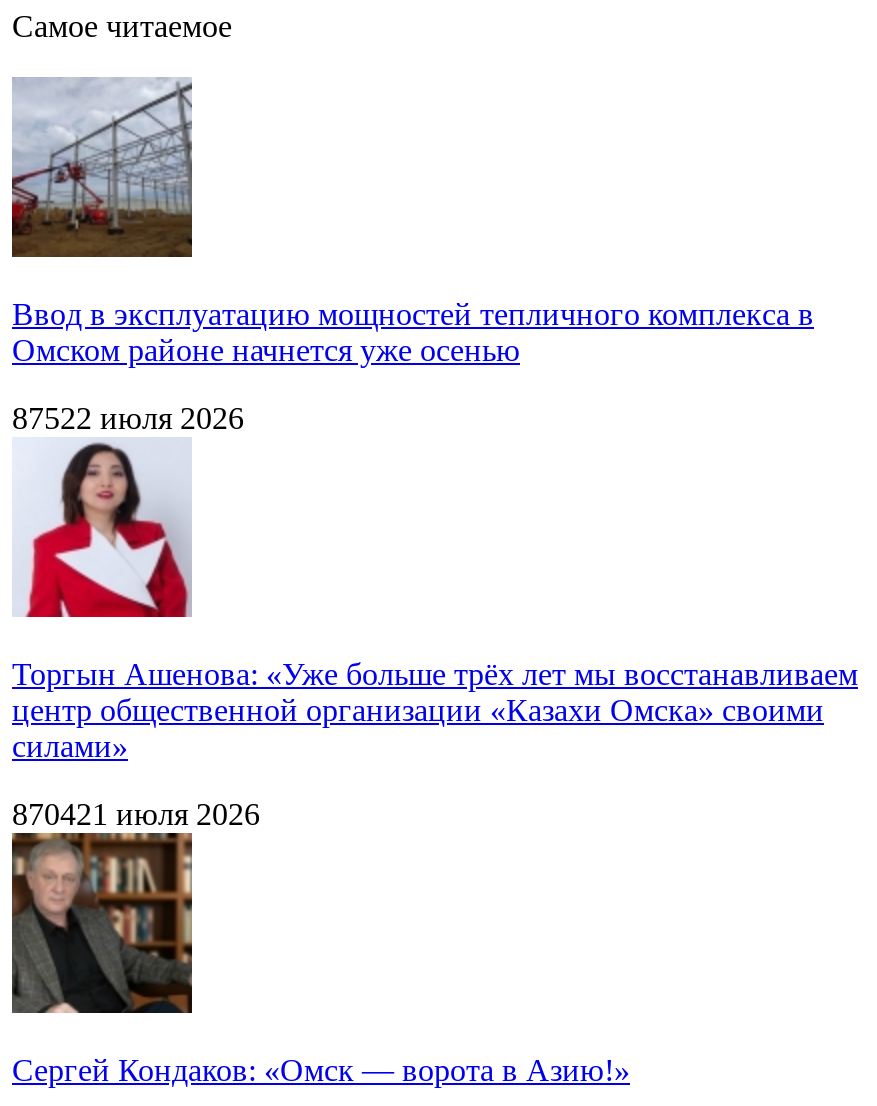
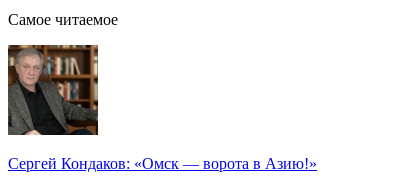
[12,77,814,435] [image] | Ввод в эксплуатацию мощностей тепличного комплекса в | Омском районе начнется уже осенью | 87522 июля 2026 -> none
[12,449,858,831] [image] | Торгын Ашенова: «Уже больше трёх лет мы восстанавливаем | центр общественной организации «Казахи Омска» своими | силами» | 870421 июля 2026 -> none

